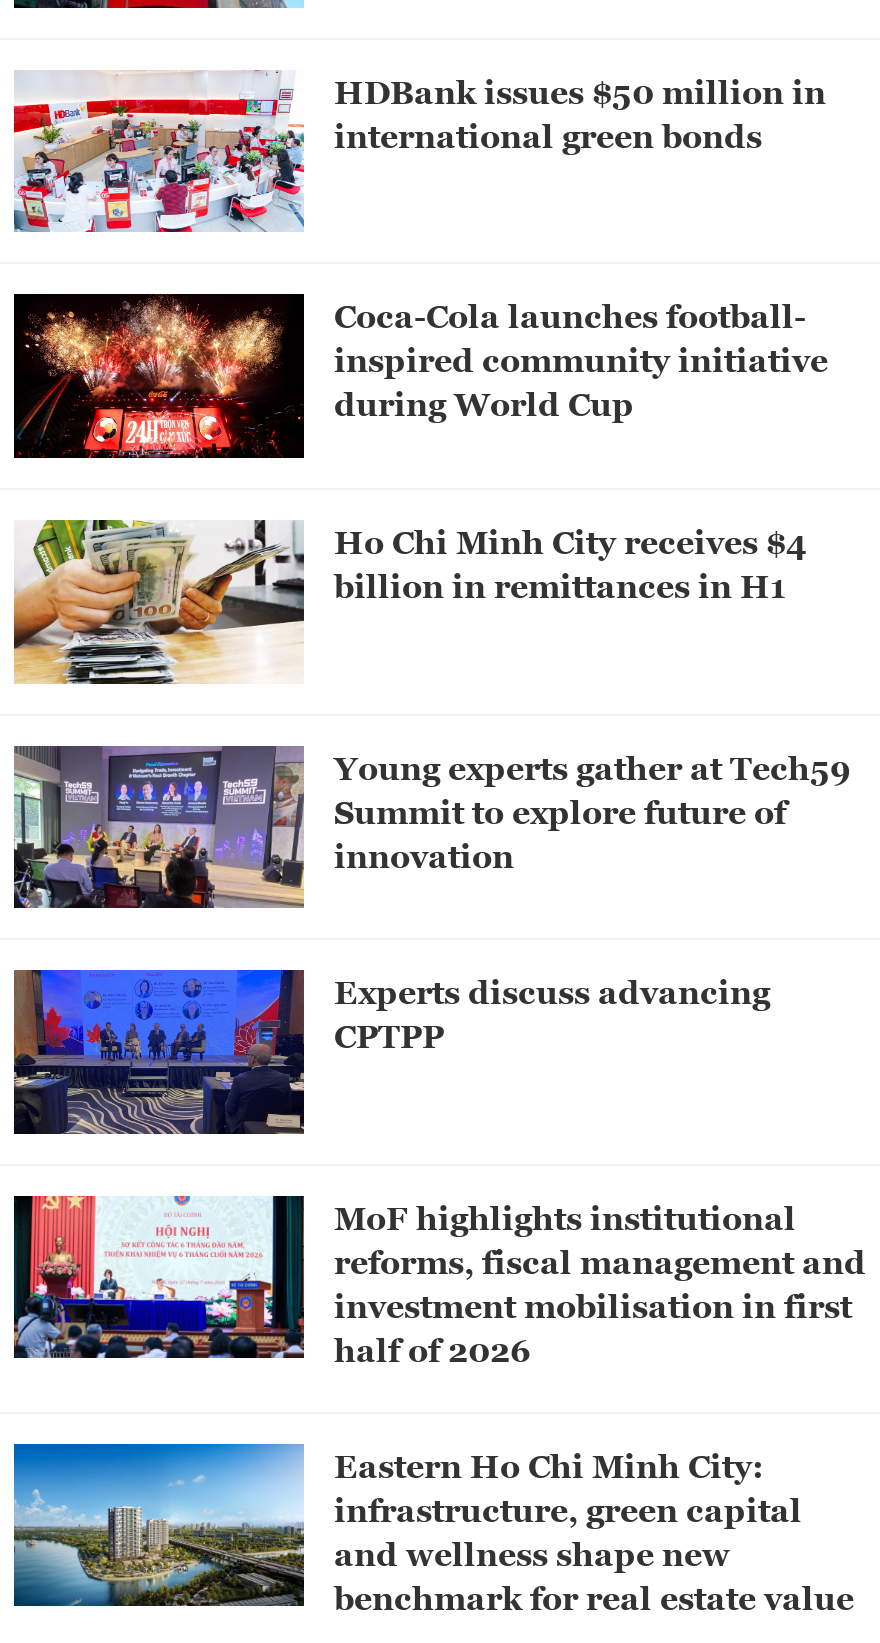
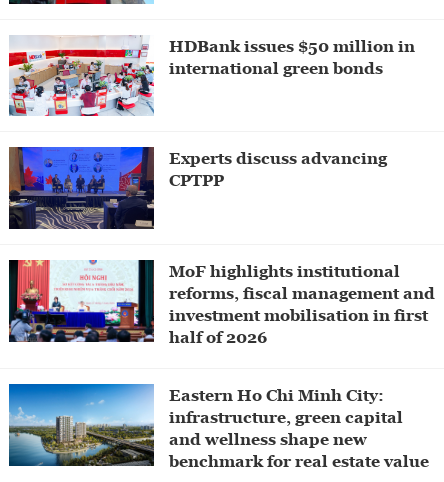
[14,292,828,460] [image] | Coca-Cola launches football- | inspired community initiative | during World Cup -> none
[12,518,806,686] [image] | Ho Chi Minh City receives $4 | billion in remittances in H1 -> none
[14,746,850,910] [image] | Young experts gather at Tech59 | Summit to explore future of | innovation -> none

